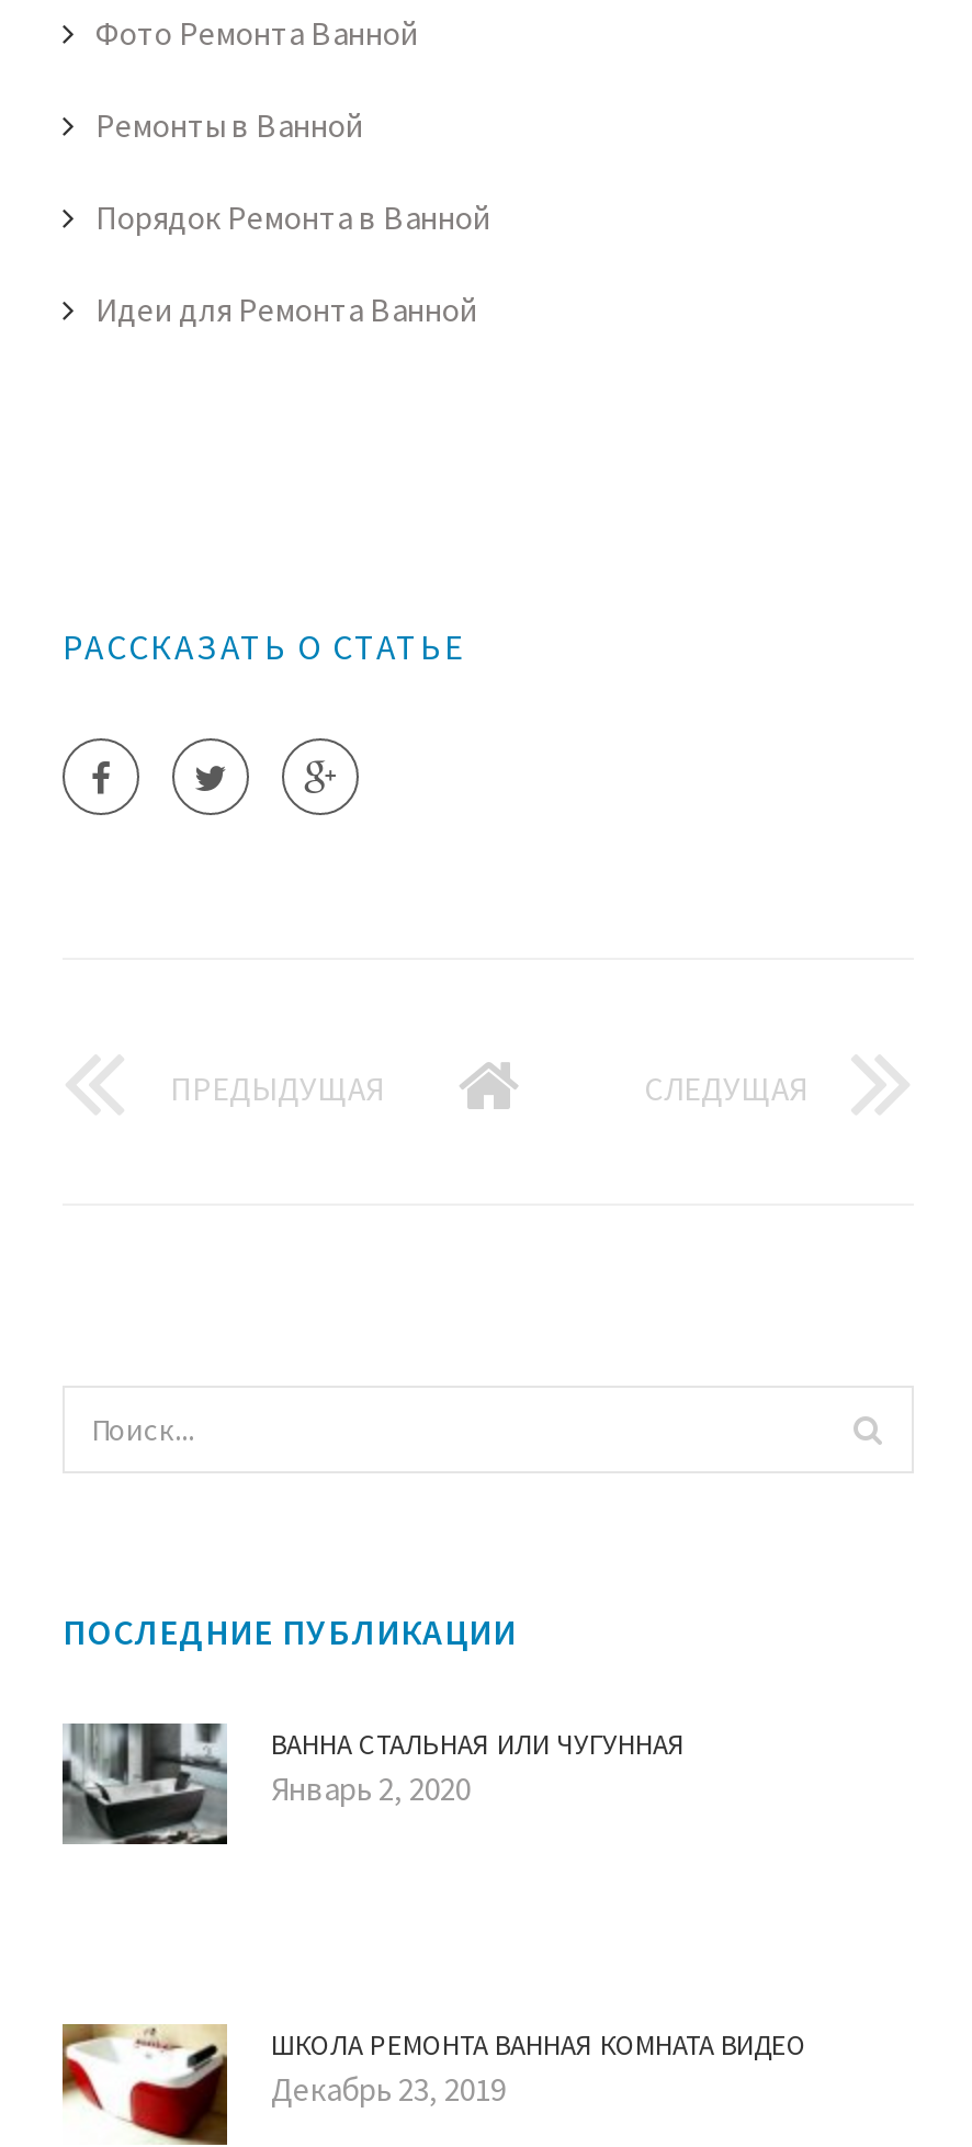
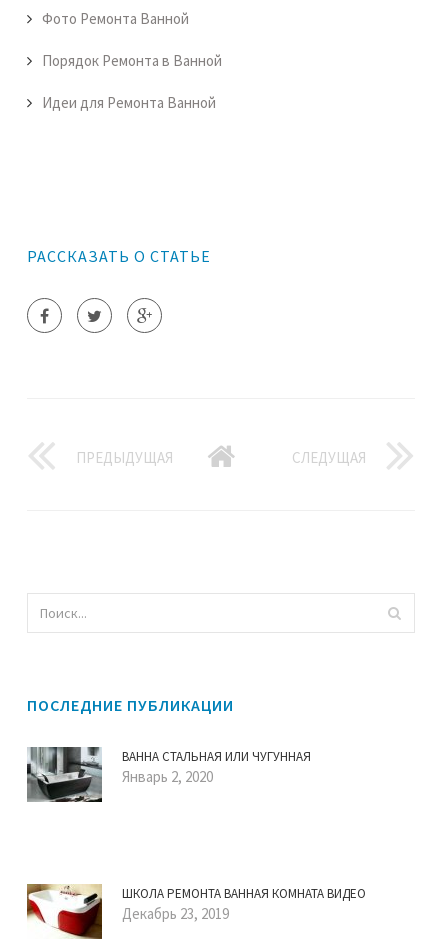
[95,104,363,146] Ремонты в Ванной -> none

